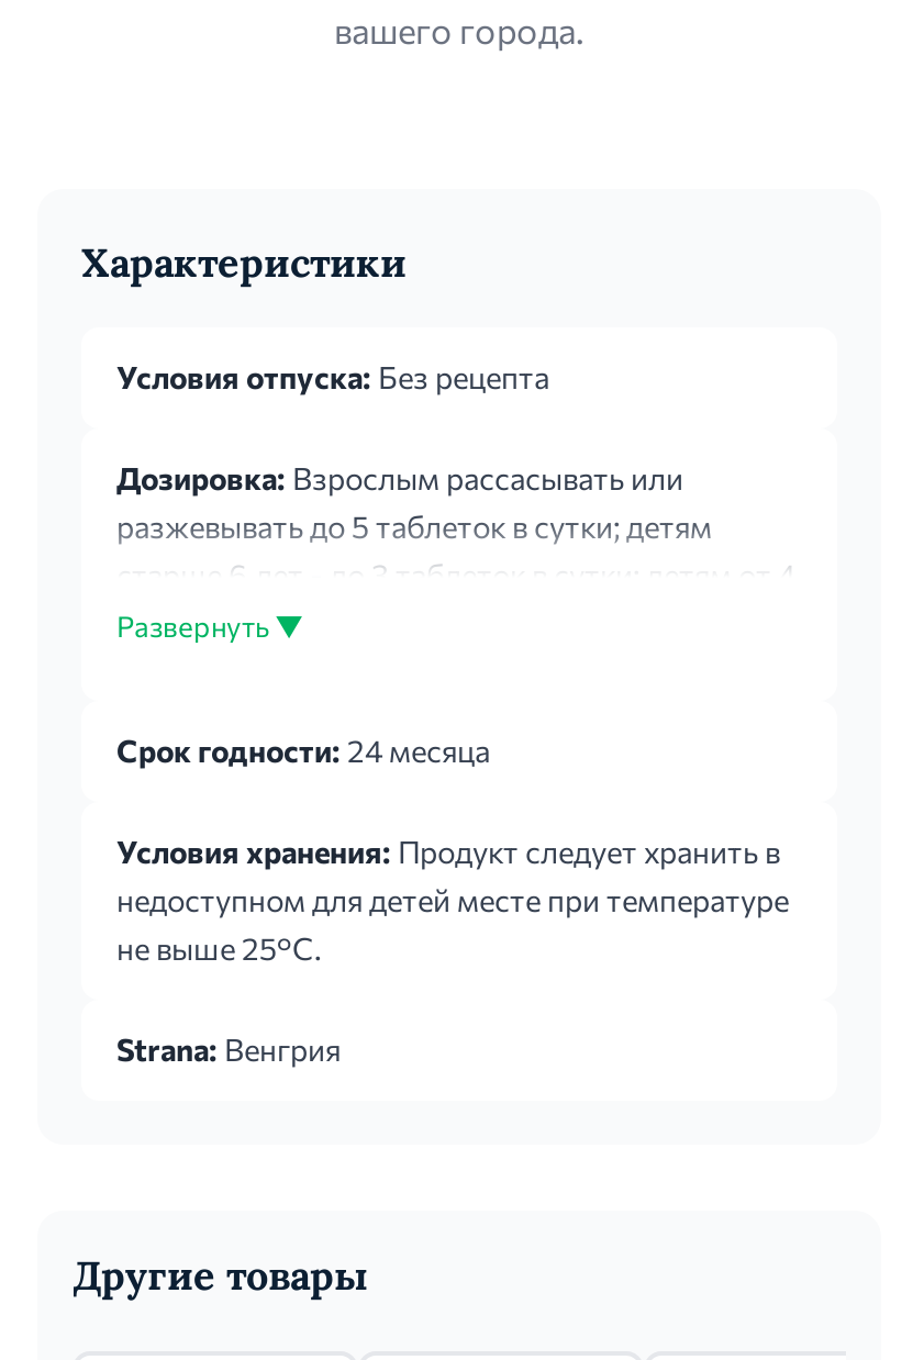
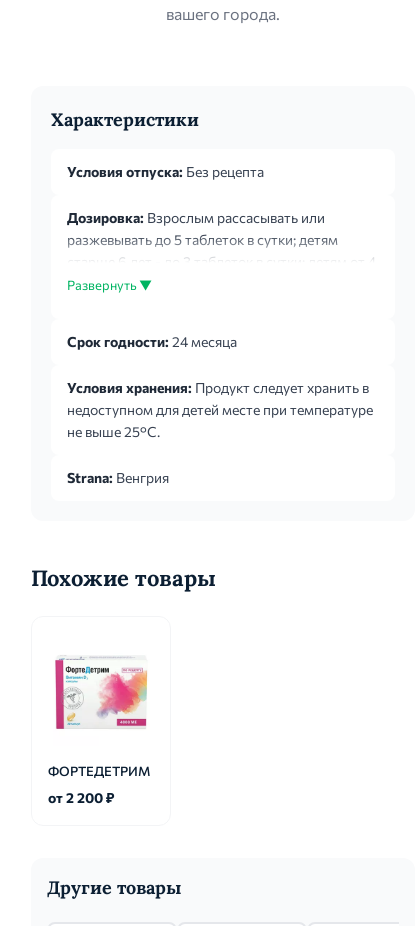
none -> [31,564,216,592] Похожие товары
none -> [48,656,150,806] [image] | ФОРТЕДЕТРИМ | от 2 200 ₽

